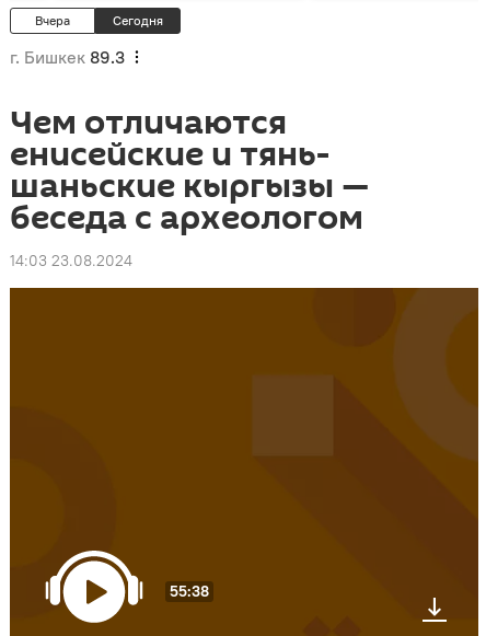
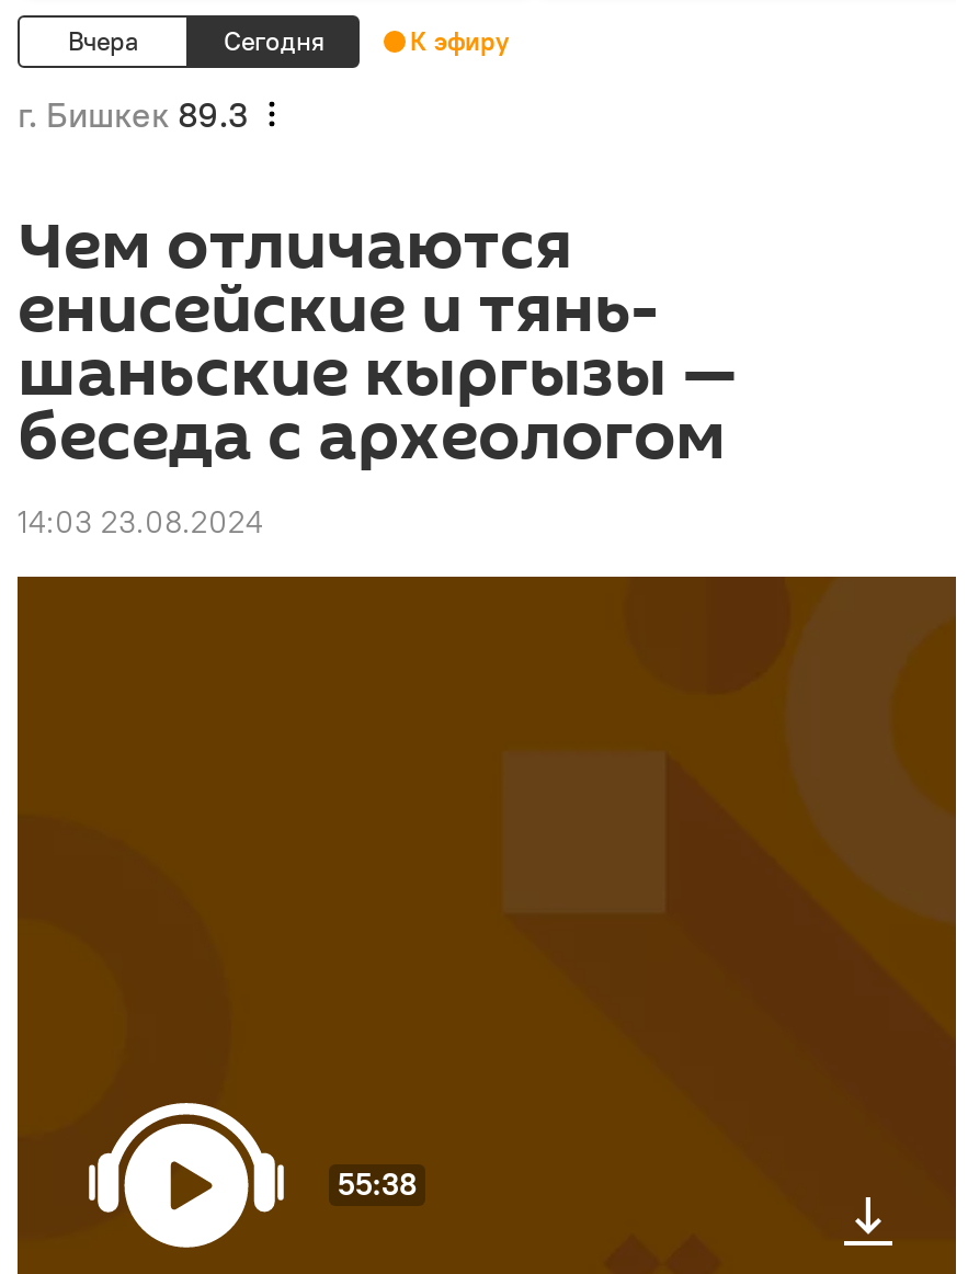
none -> [410,24,509,57] К эфиру

